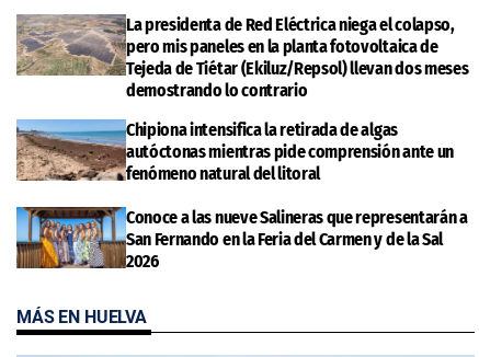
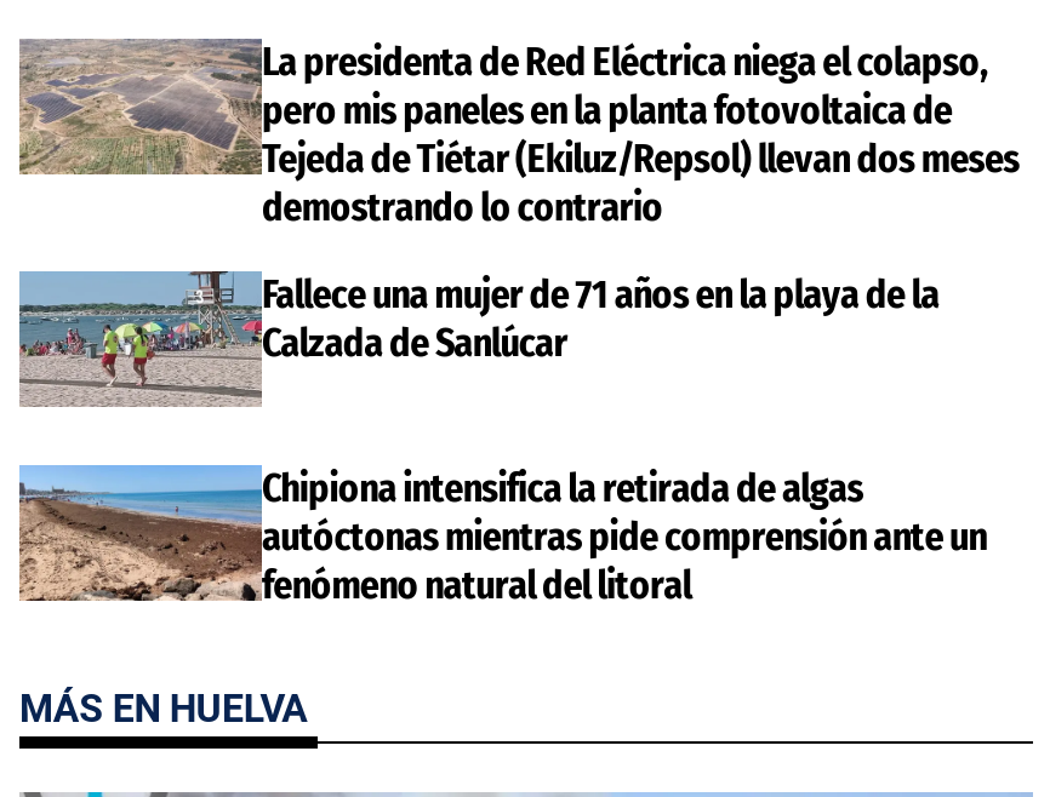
none -> [262,270,939,365] Fallece una mujer de 71 años en la playa de la | Calzada de Sanlúcar
moved [14,119,454,184] -> [15,465,987,608]: [image] | Chipiona intensifica la retirada de algas | autóctonas mientras pide comprensión ante un | fenómeno natural del litoral
[15,206,468,271] [image] | Conoce a las nueve Salineras que representarán a | San Fernando en la Feria del Carmen y de la Sal | 2026 -> none

